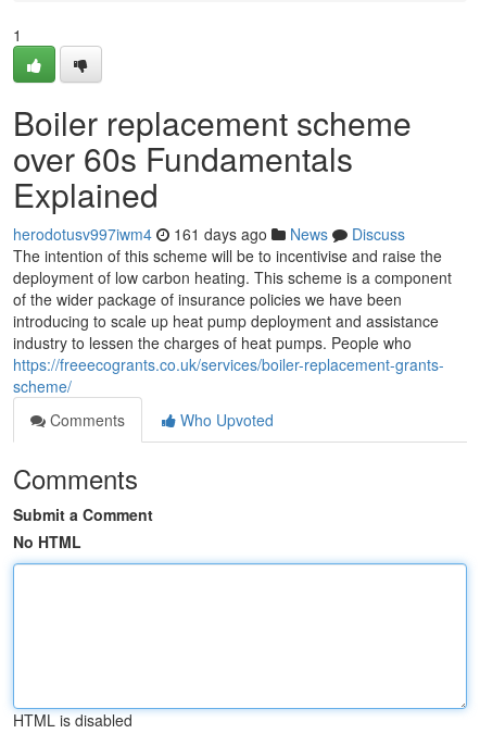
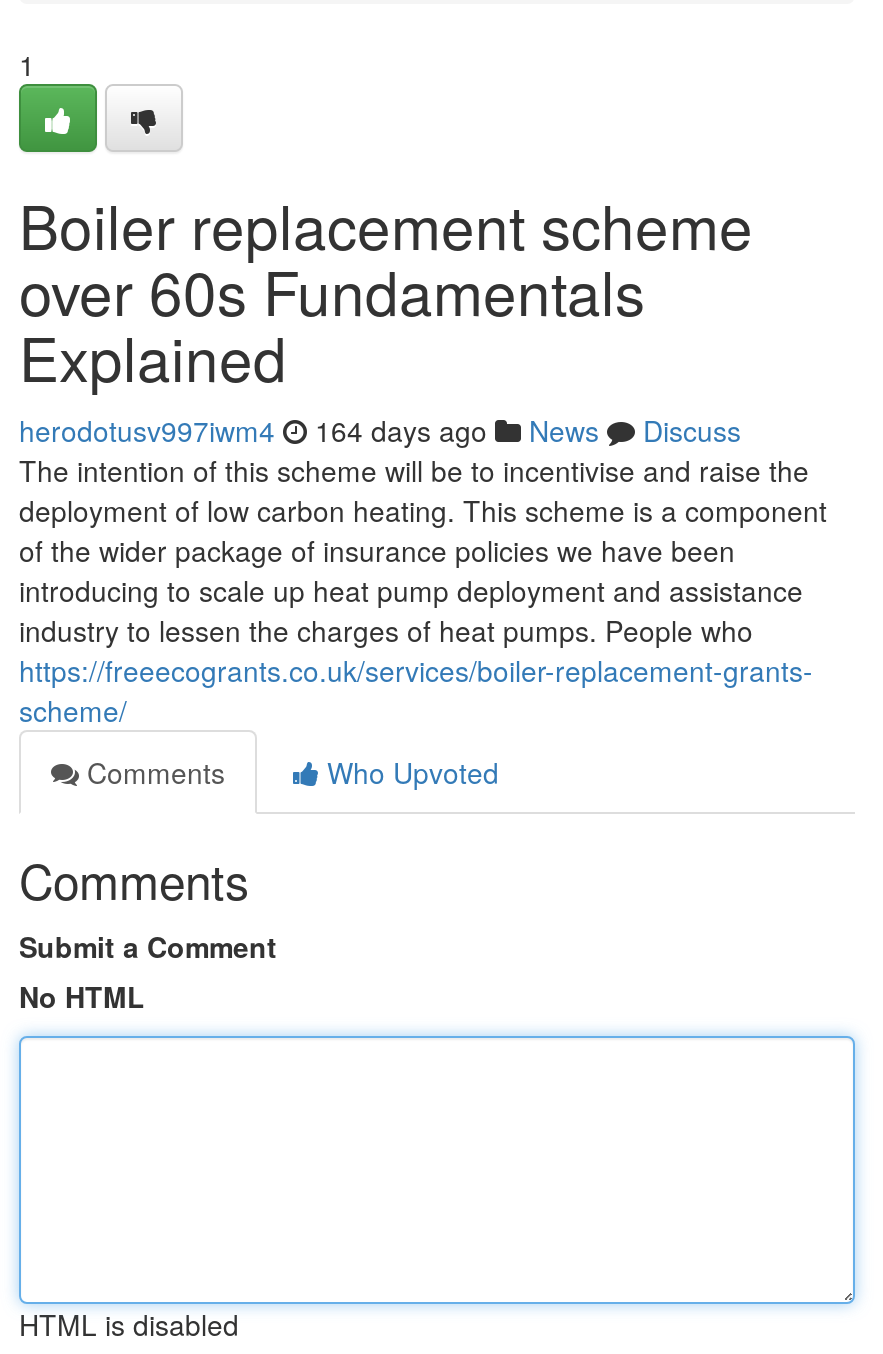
[13,223,405,245] herodotusv997iwm4 161 days ago News Discuss -> [19,410,741,450] herodotusv997iwm4 164 days ago News Discuss

